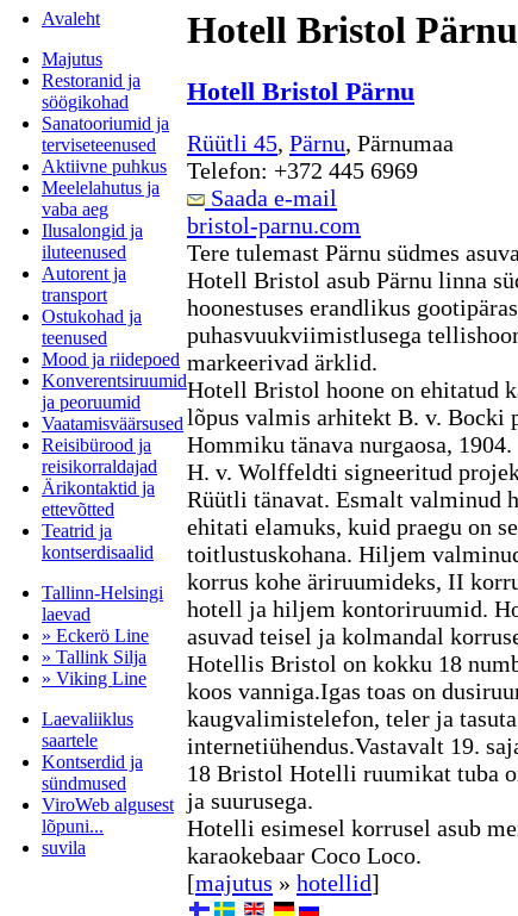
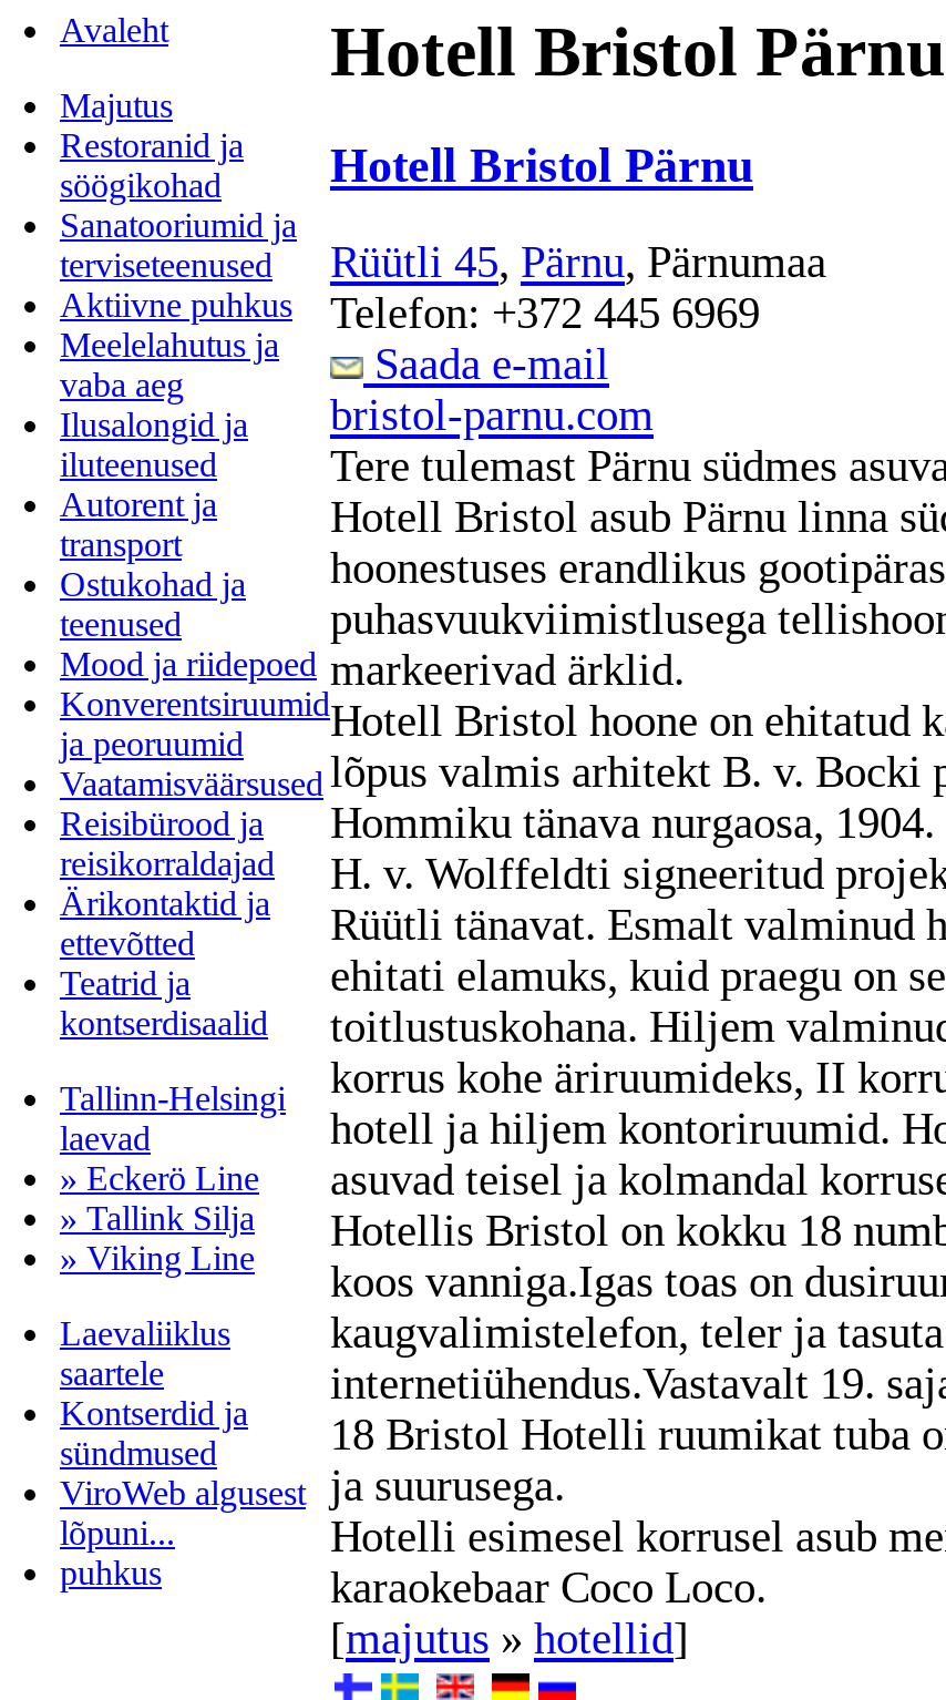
[42,837,86,858] suvila -> [60,1554,162,1591] puhkus

